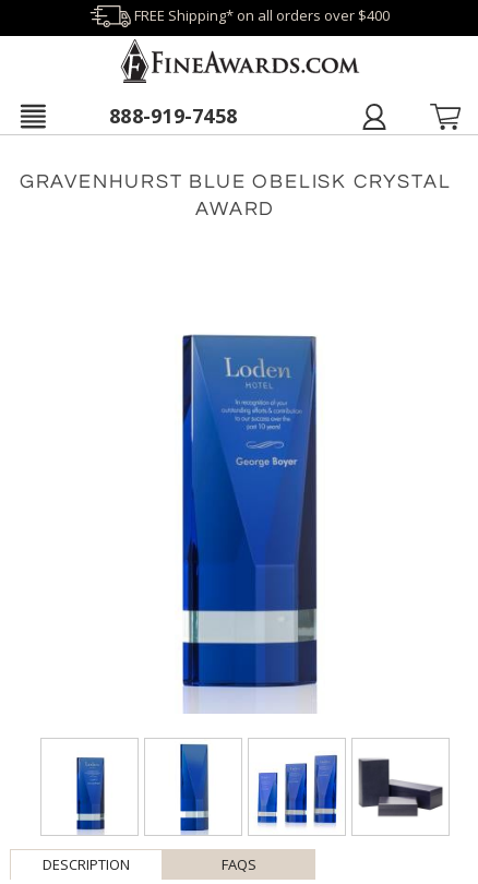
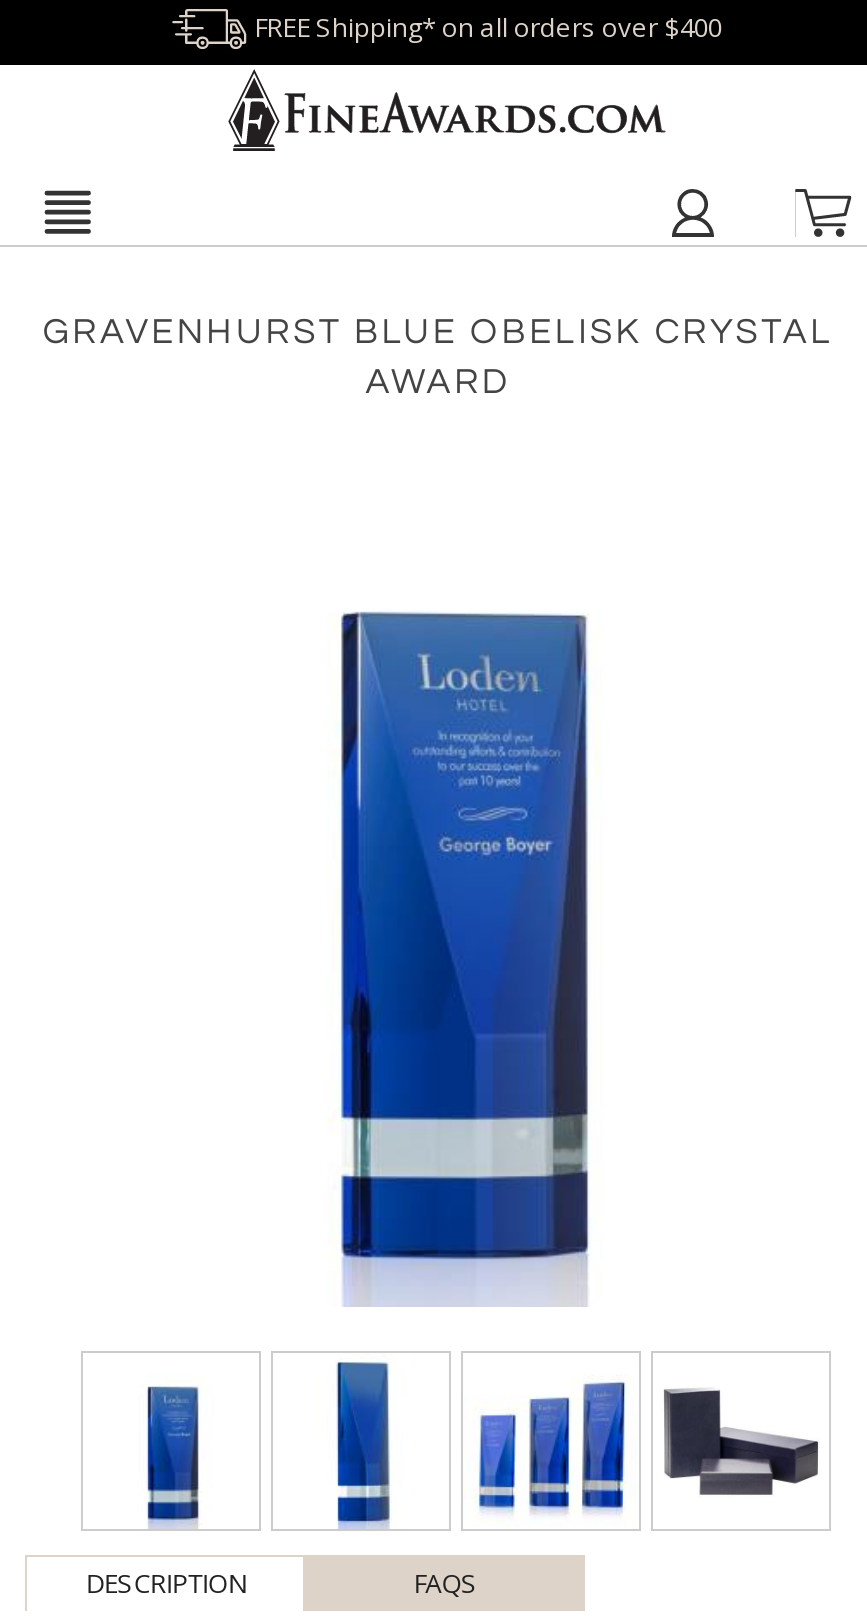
[109,103,237,129] 888-919-7458 -> none

